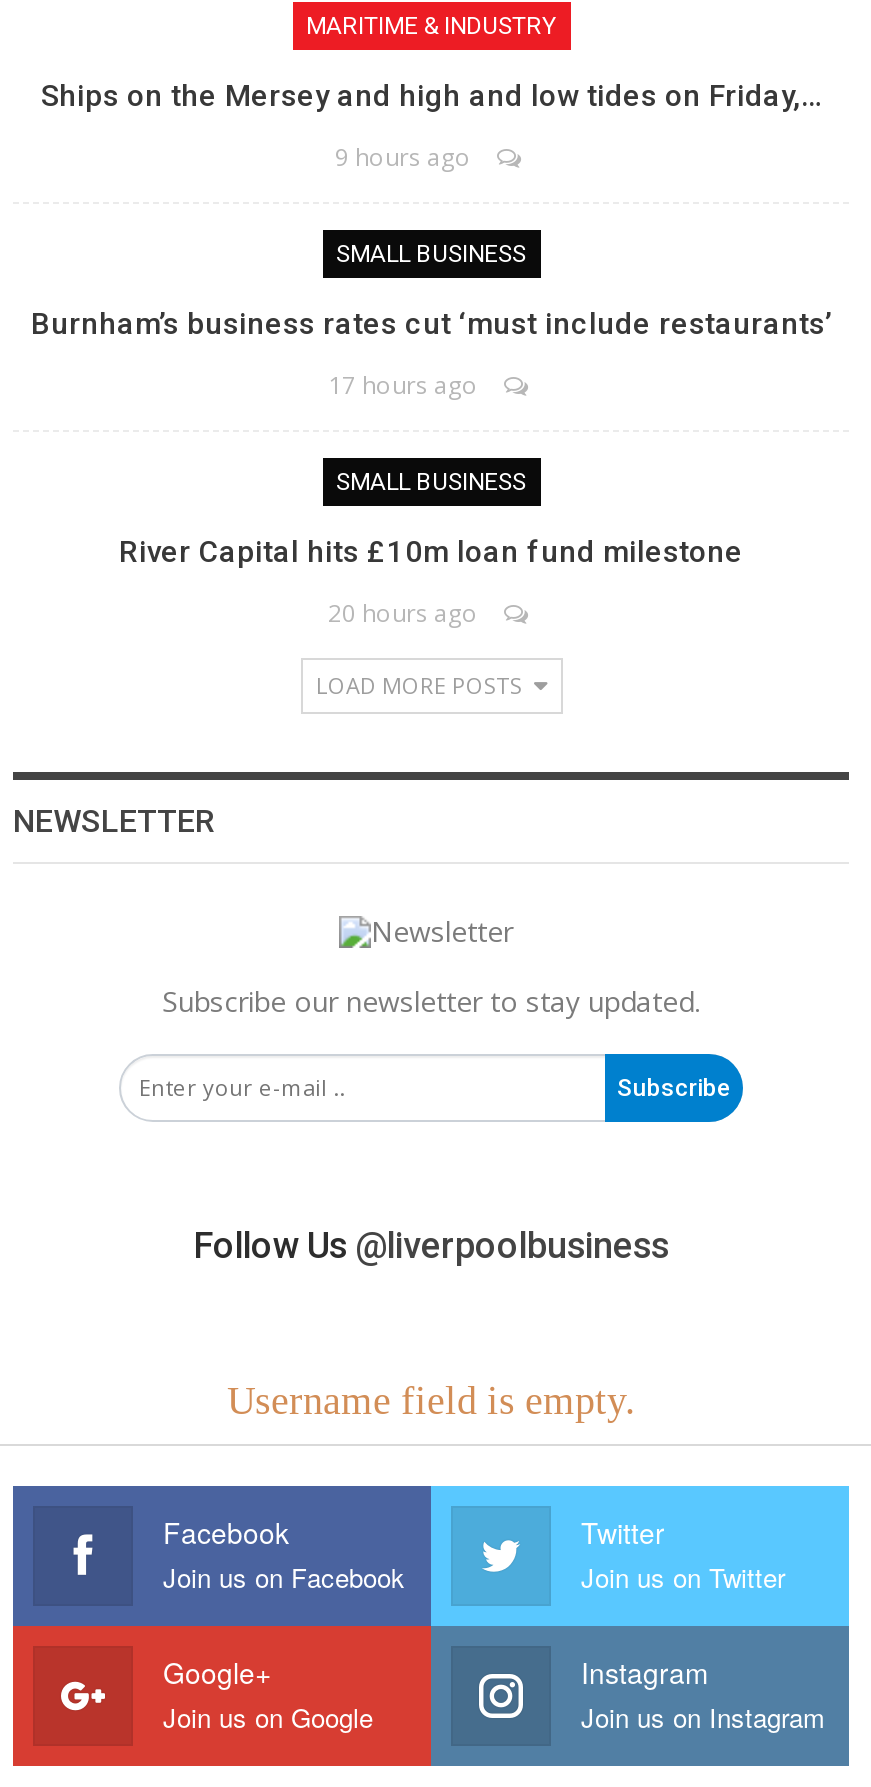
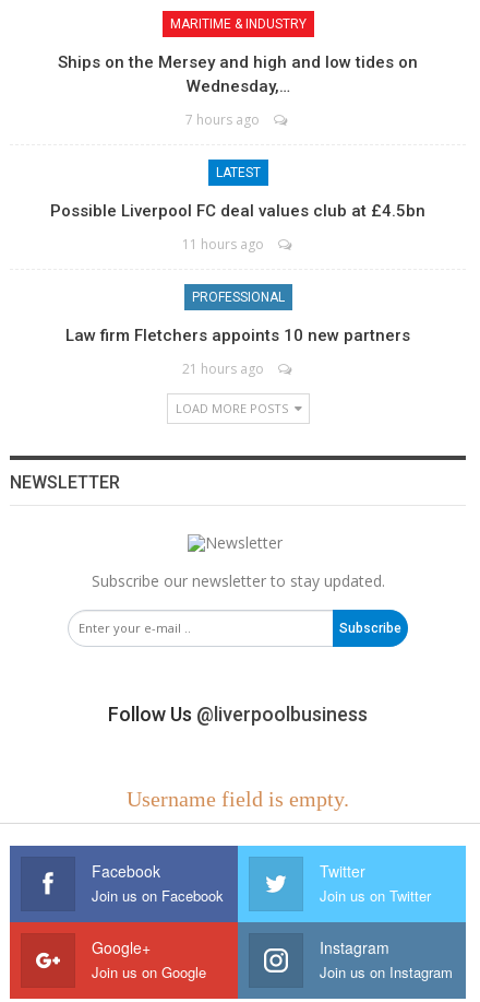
[41,78,821,114] Ships on the Mersey and high and low tides on Friday,… -> [58,52,418,96] Ships on the Mersey and high and low tides on | Wednesday,…
[335,140,471,174] 9 hours ago -> [185,110,260,129] 7 hours ago
[336,240,526,268] SMALL BUSINESS -> [215,165,260,180] LATEST
[31,306,831,342] Burnham’s business rates cut ‘must include restaurants’ -> [50,201,425,221] Possible Liverpool FC deal values club at £4.5bn
[328,368,478,402] 17 hours ago -> [182,235,263,253] 11 hours ago
[336,468,526,496] SMALL BUSINESS -> [191,289,284,305] PROFESSIONAL
[119,534,743,570] River Capital hits £10m loan fund milestone -> [65,326,410,345] Law firm Fletchers appoints 10 new partners
[328,596,478,630] 20 hours ago -> [182,359,263,378] 21 hours ago

